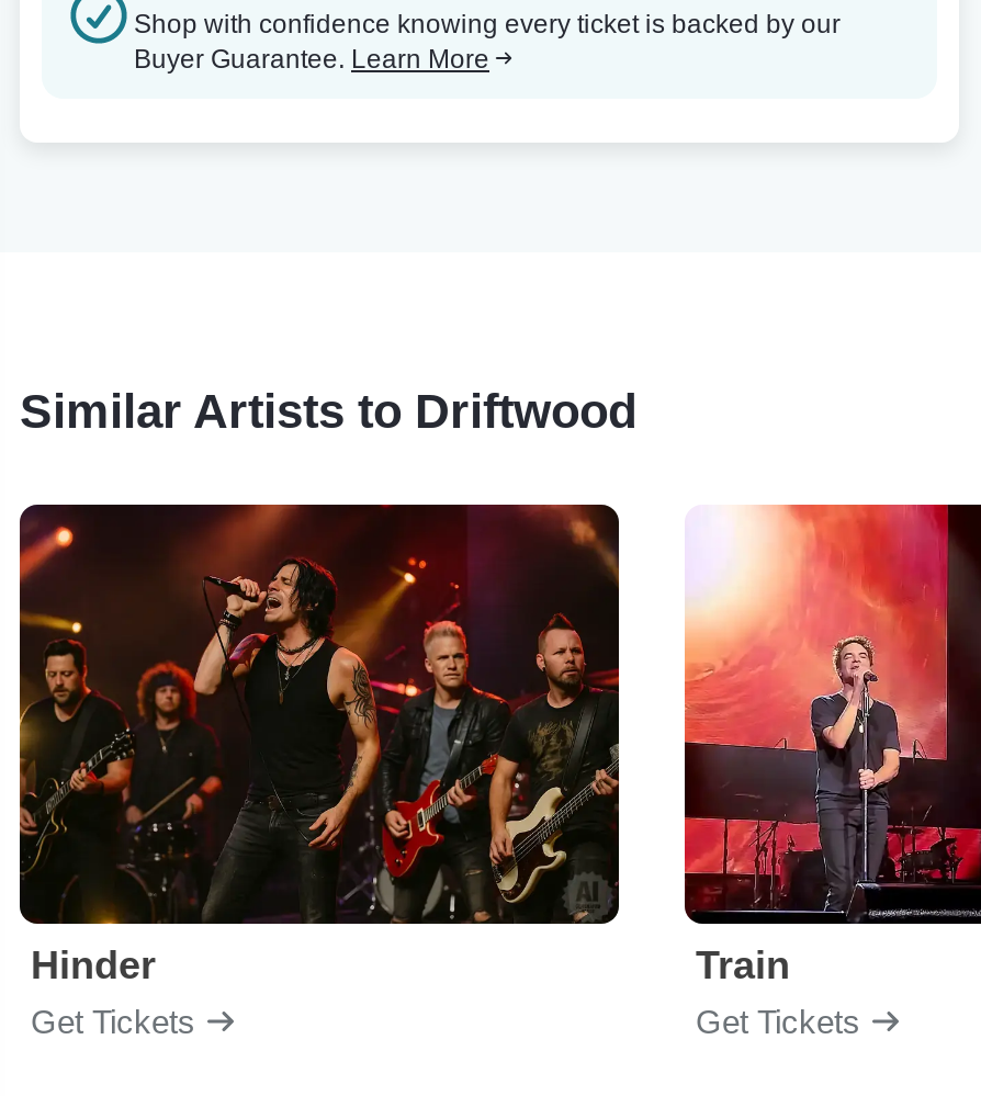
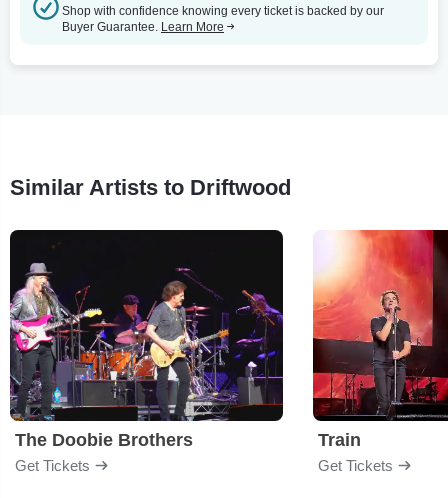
[18,502,621,986] [image] | Hinder -> [9,229,284,449] [image] | The Doobie Brothers

